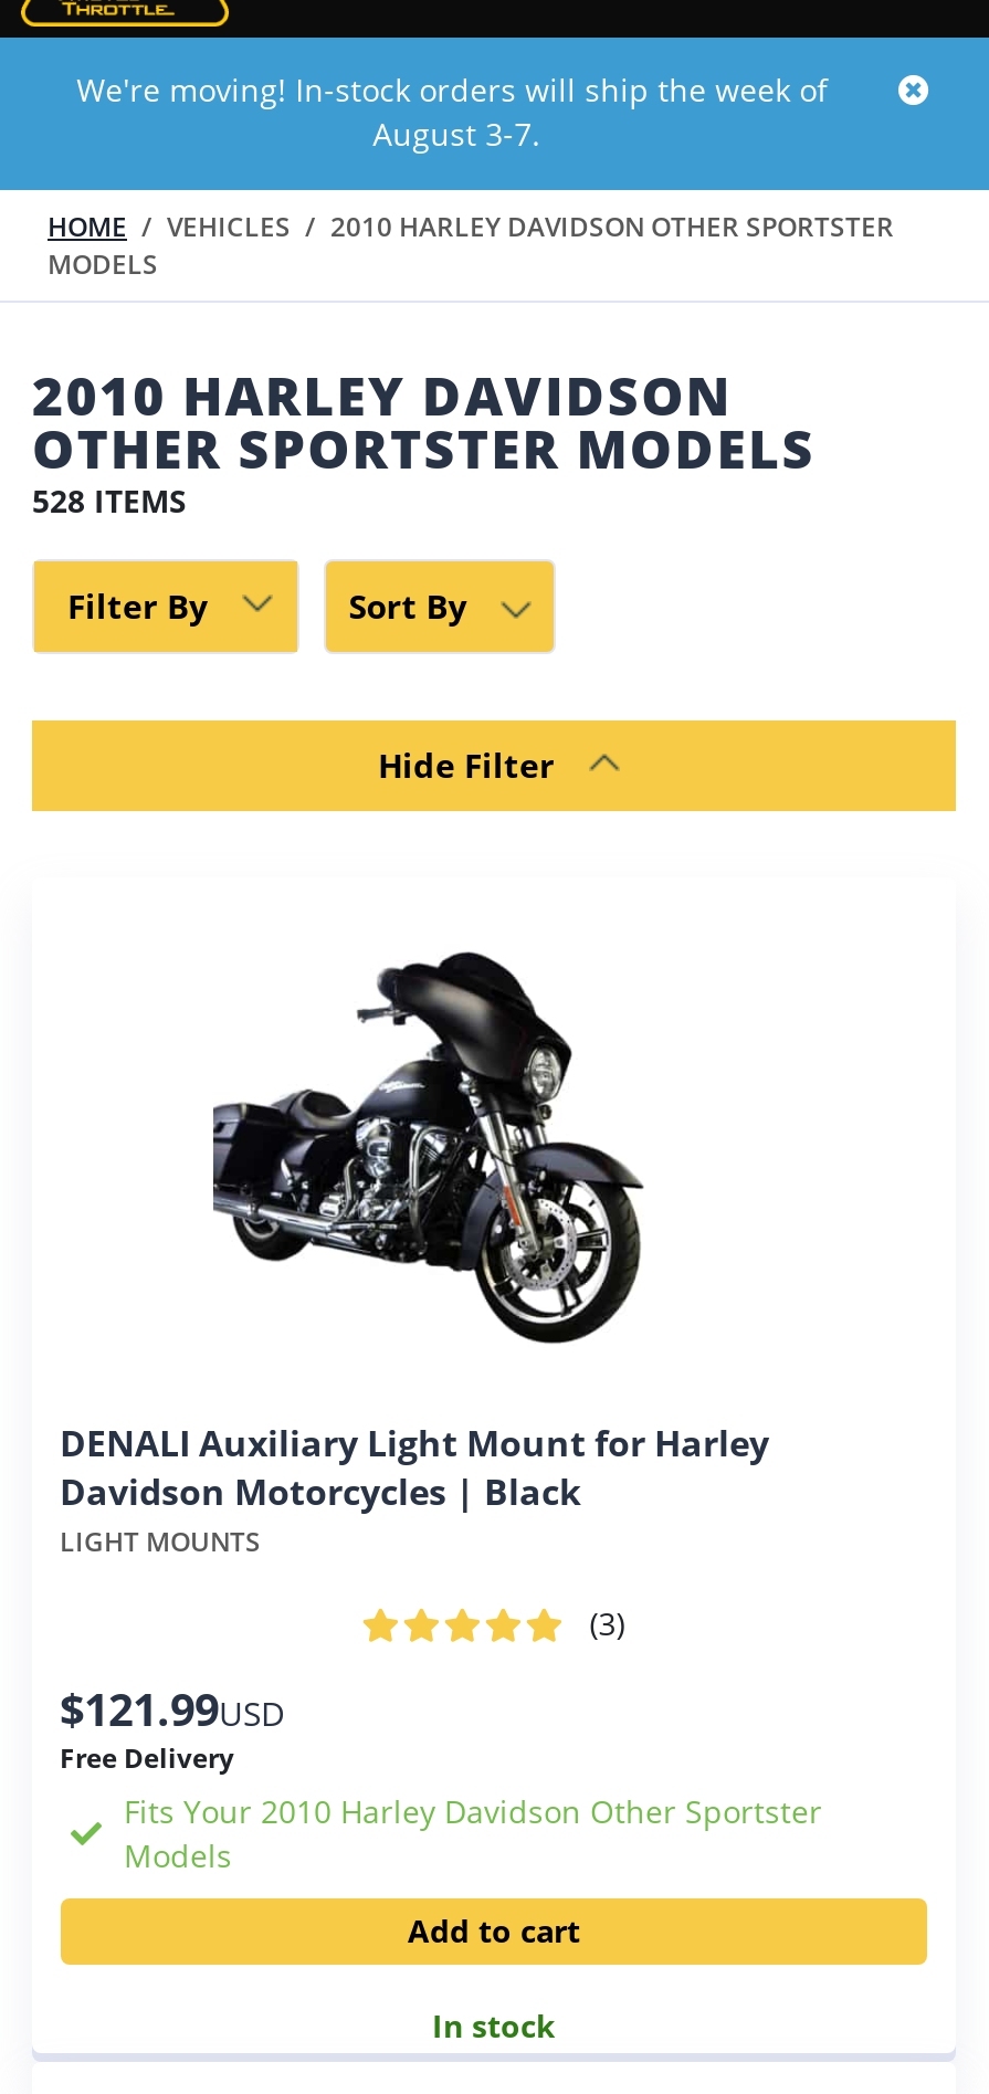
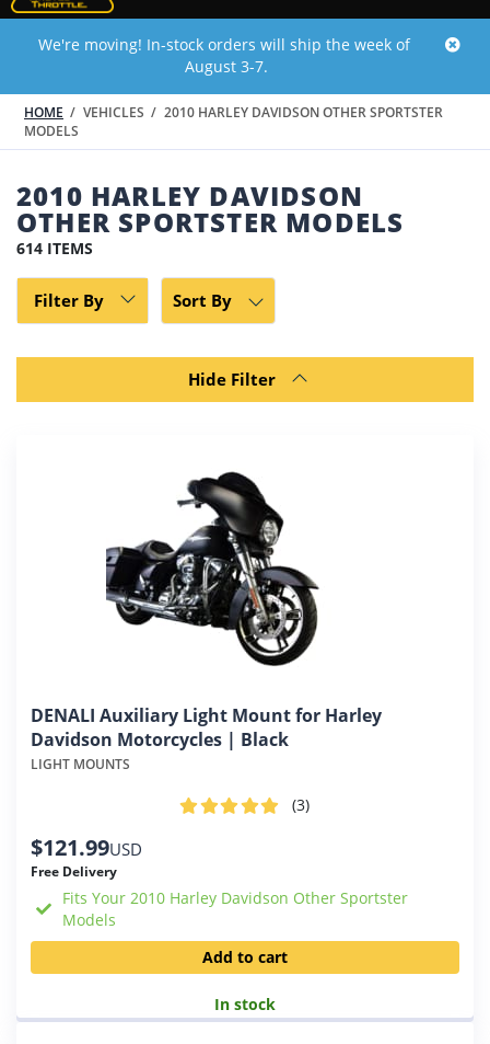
[32,479,187,521] 528 ITEMS -> [16,237,93,258] 614 ITEMS

